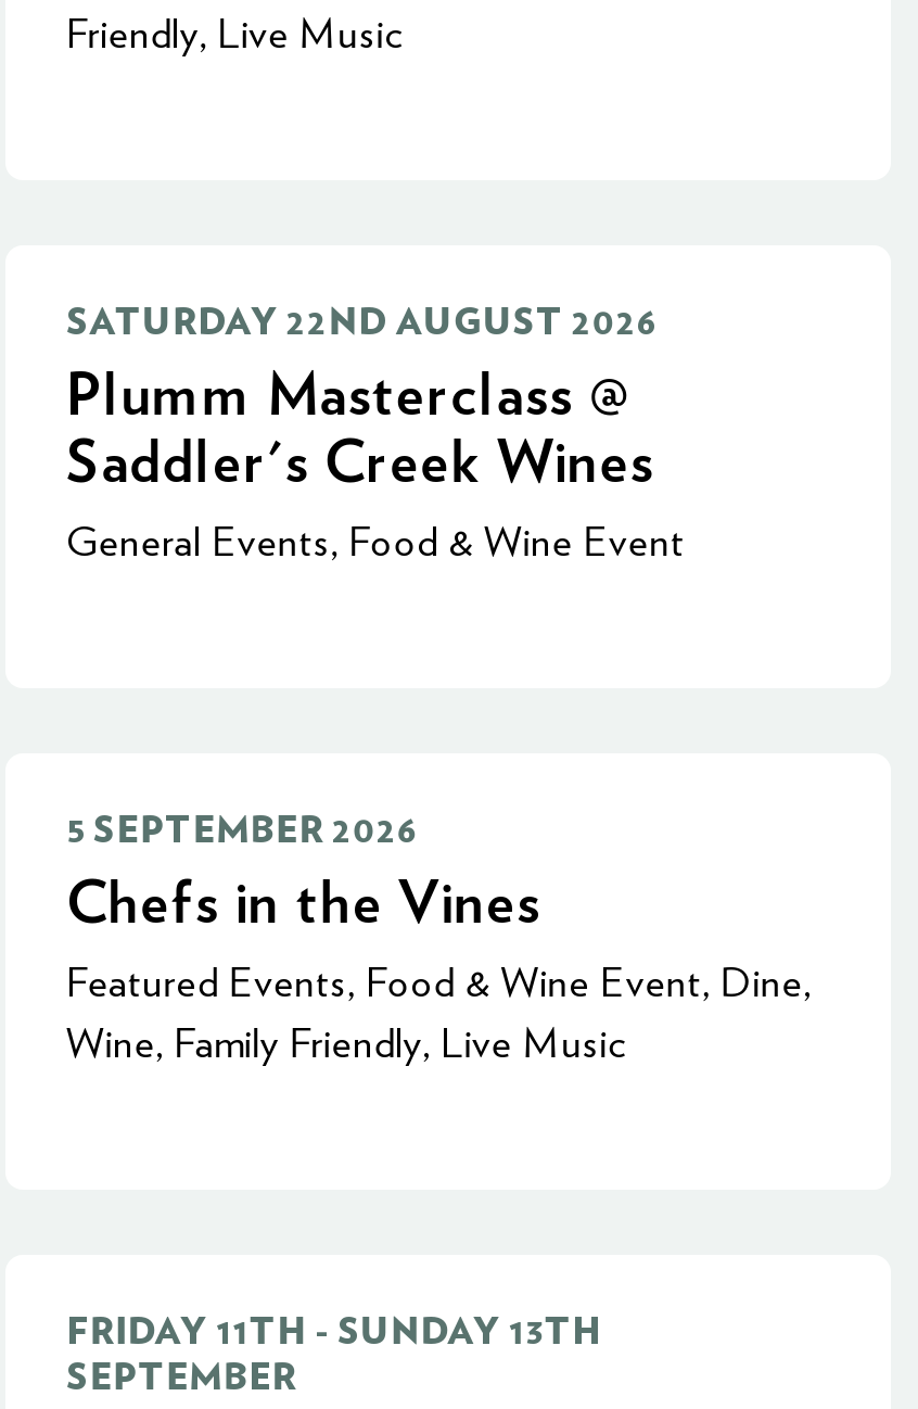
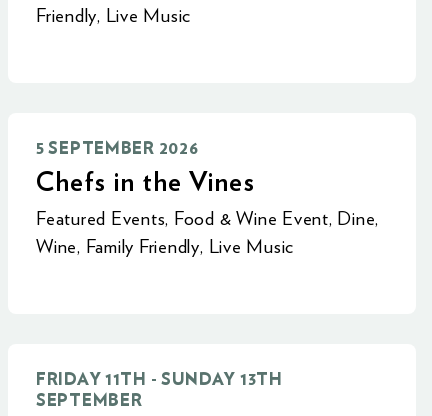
[66,304,685,564] SATURDAY 22ND AUGUST 2026 | Plumm Masterclass @ | Saddler's Creek Wines | General Events, Food & Wine Event -> none

